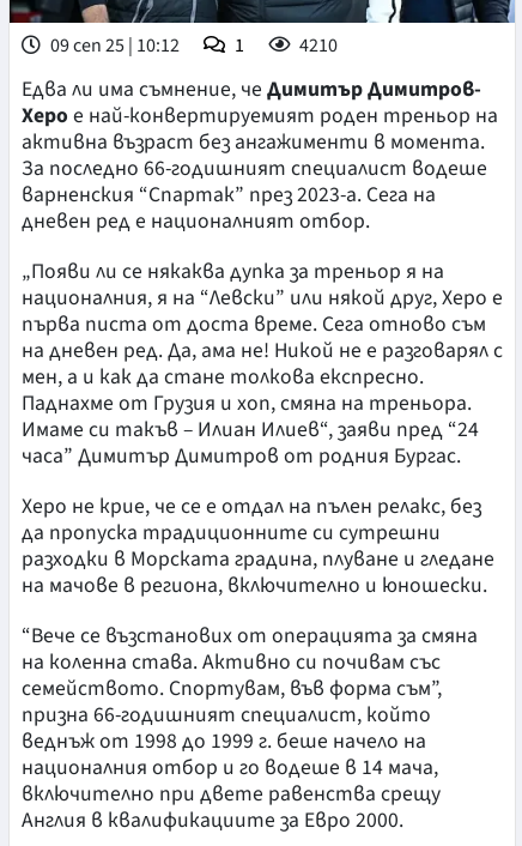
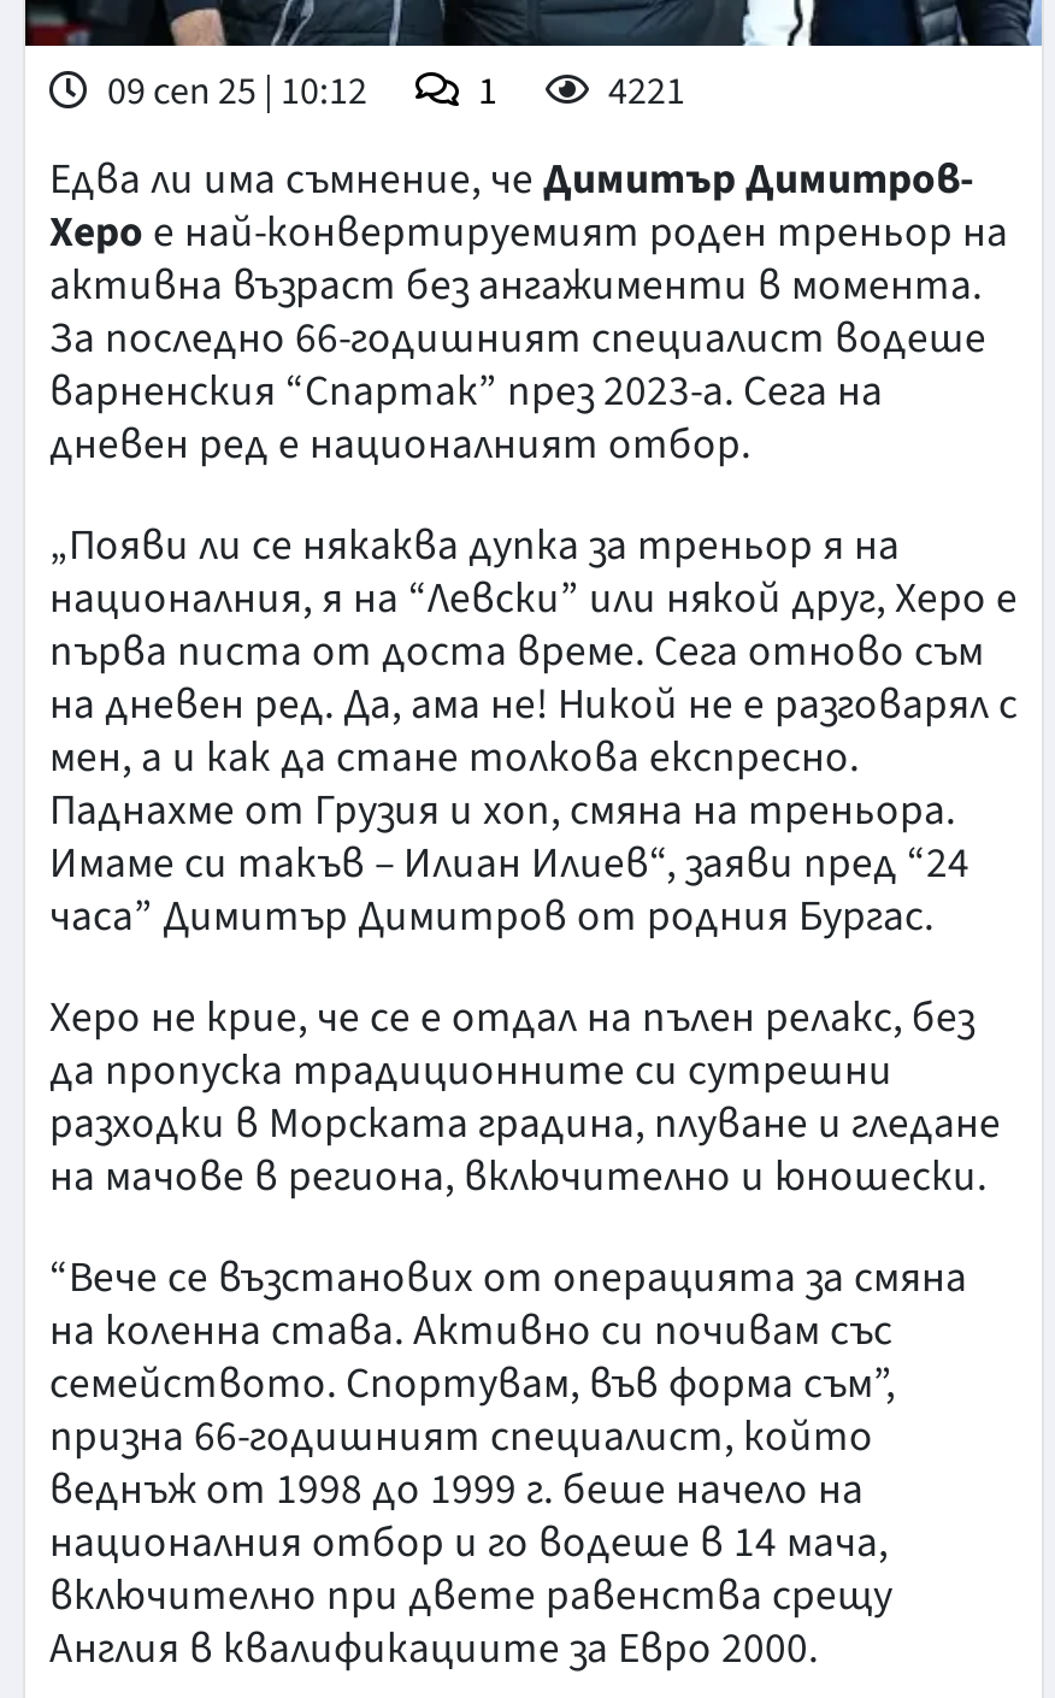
[296,33,338,59] 4210 -> [601,66,685,119] 4221

